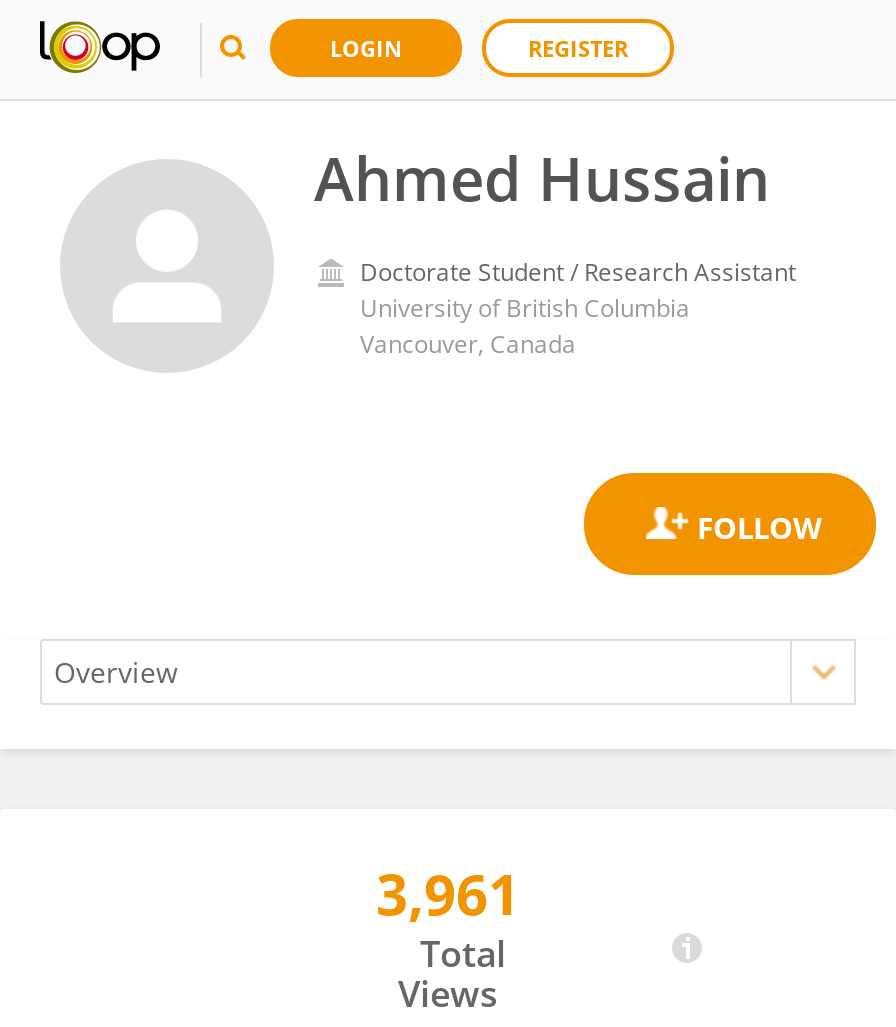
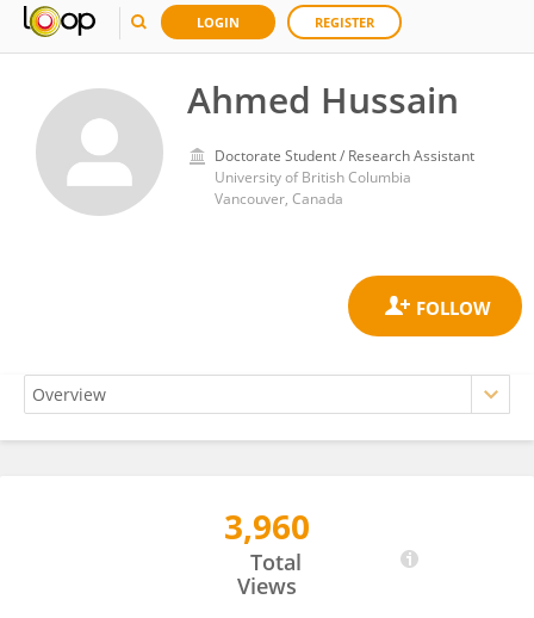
[376,855,520,931] 3,961 -> [224,503,310,549] 3,960

